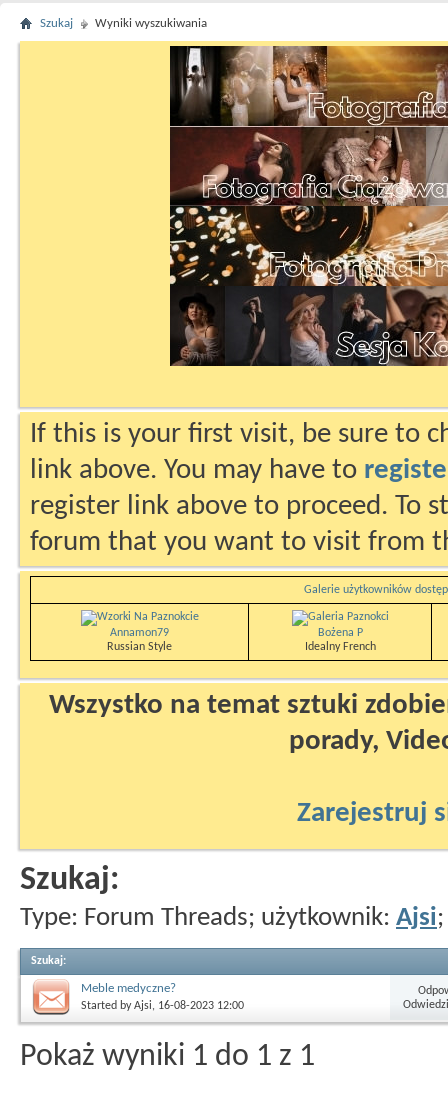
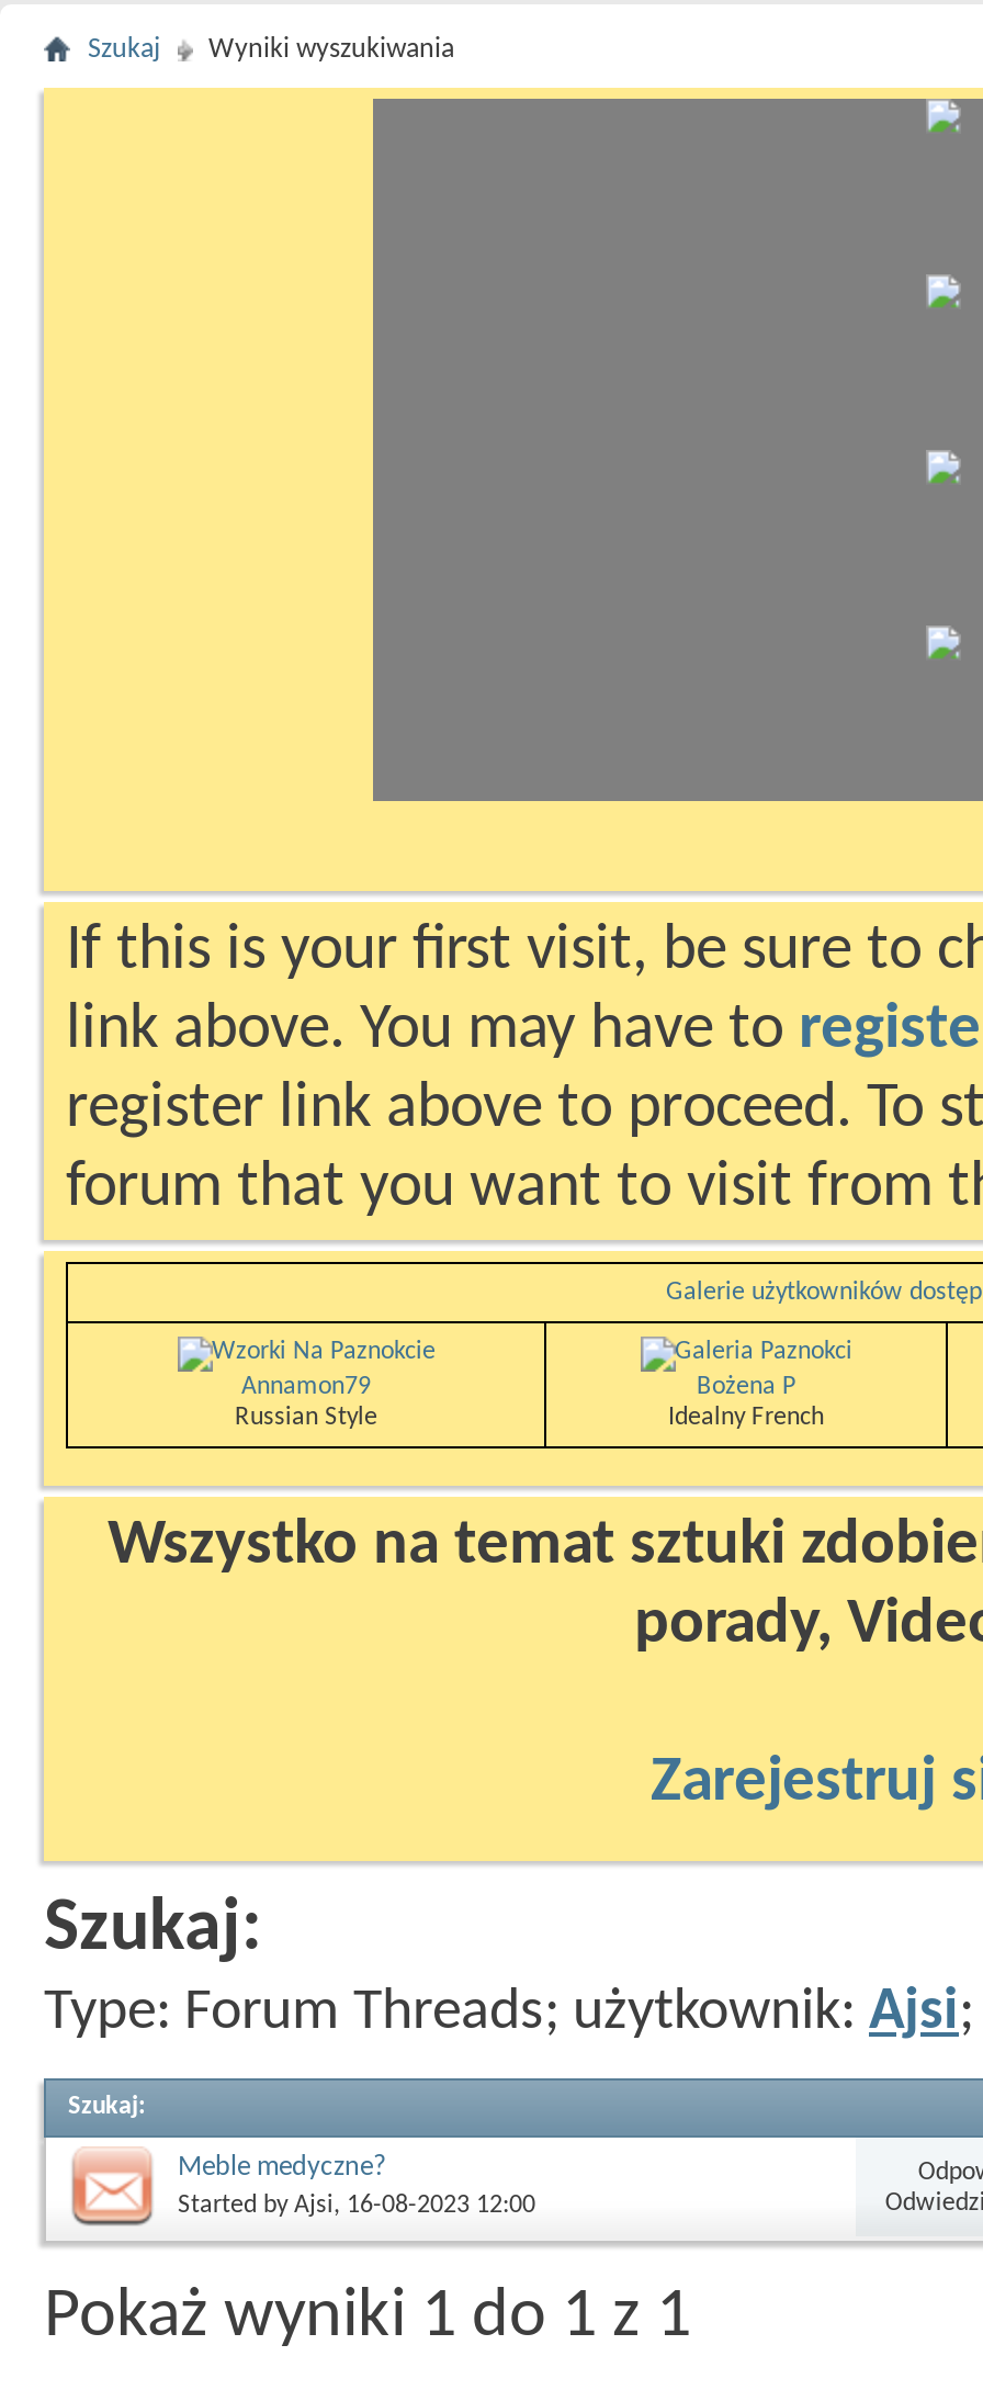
[169,45,445,367] [image] -> none

